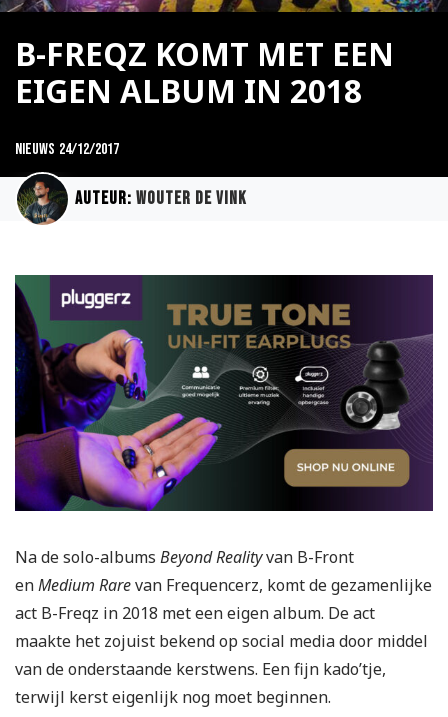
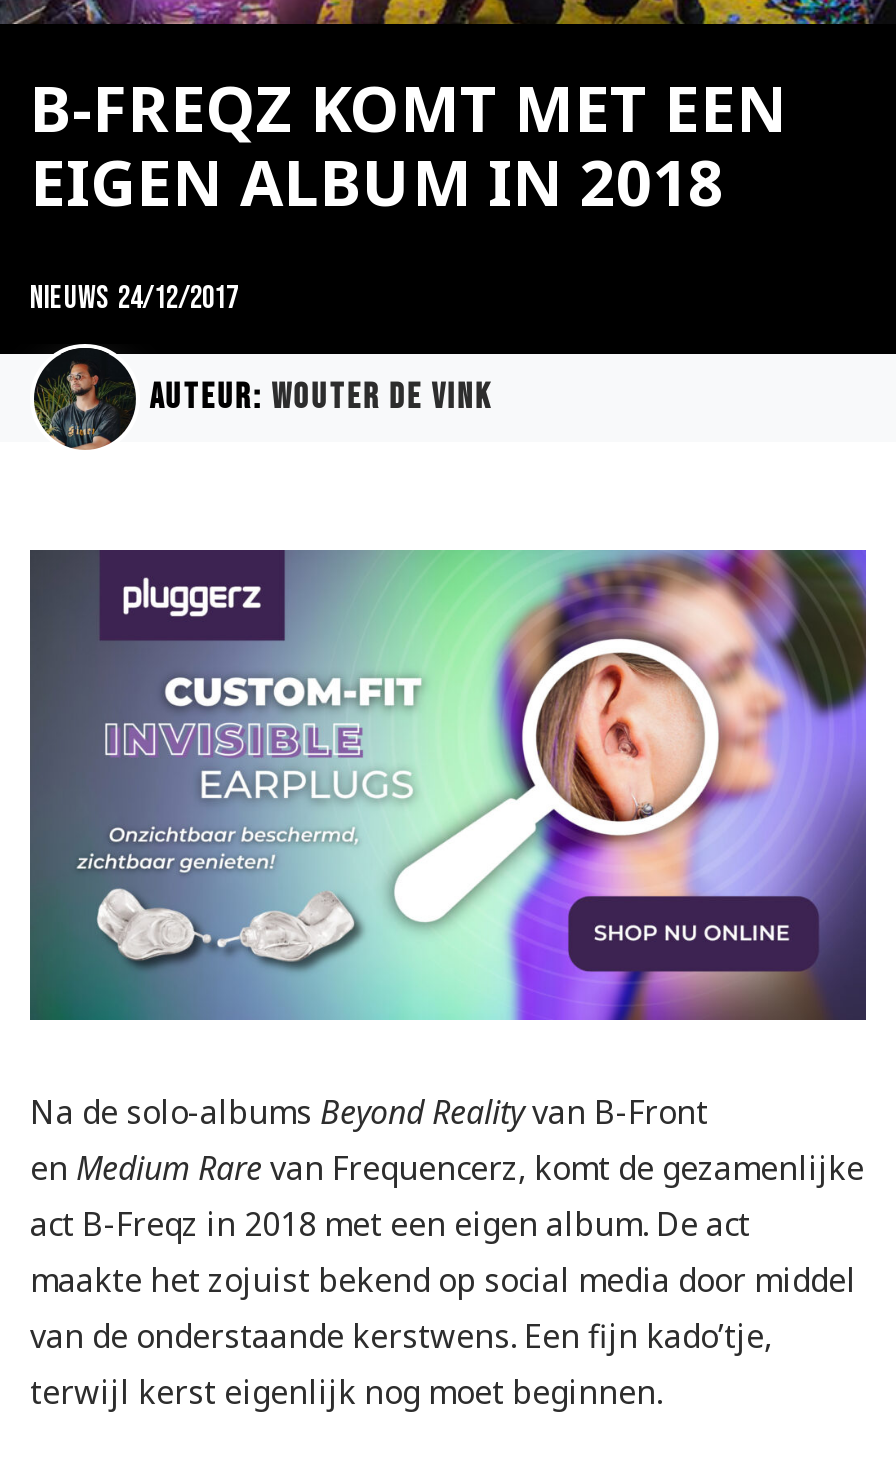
[15,274,434,512] [image] -> [30,548,868,1022] [image]

